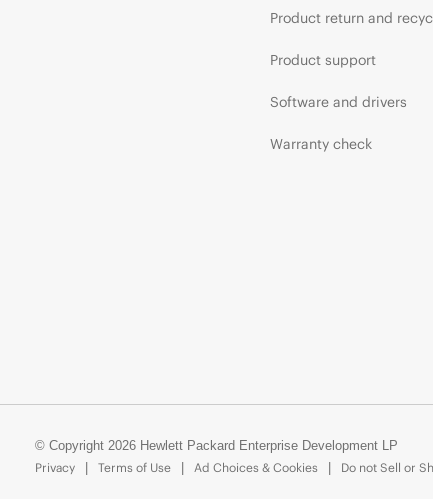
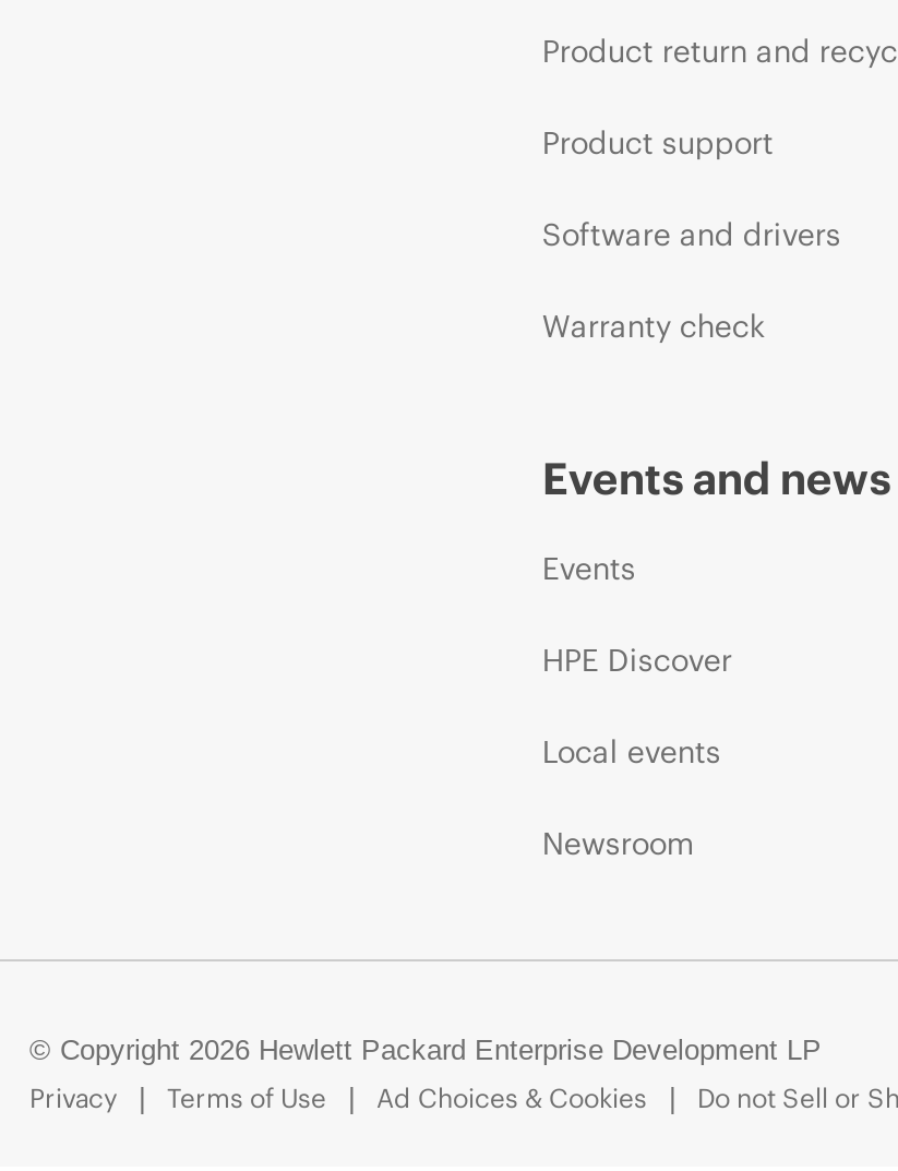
none -> [542,451,891,863] Events and news | Events | HPE Discover | Local events | Newsroom

